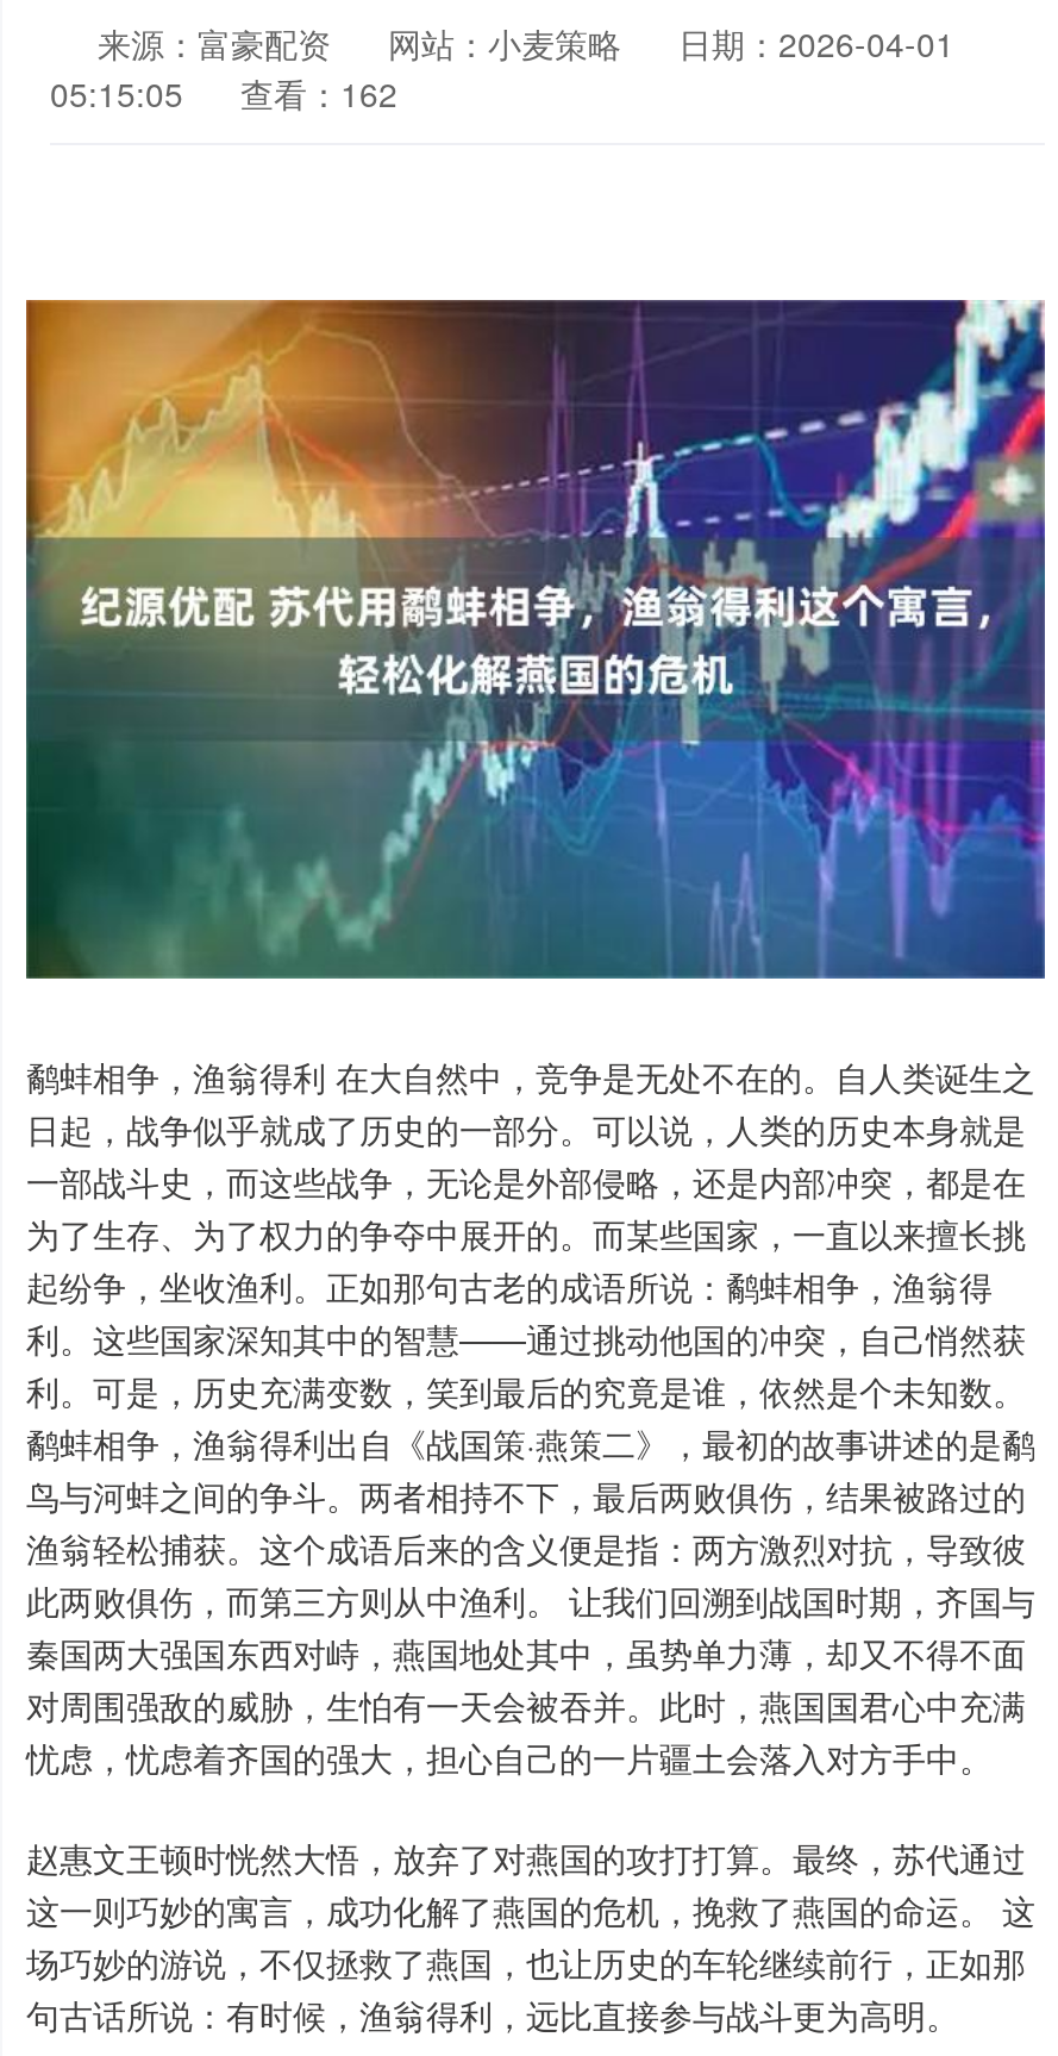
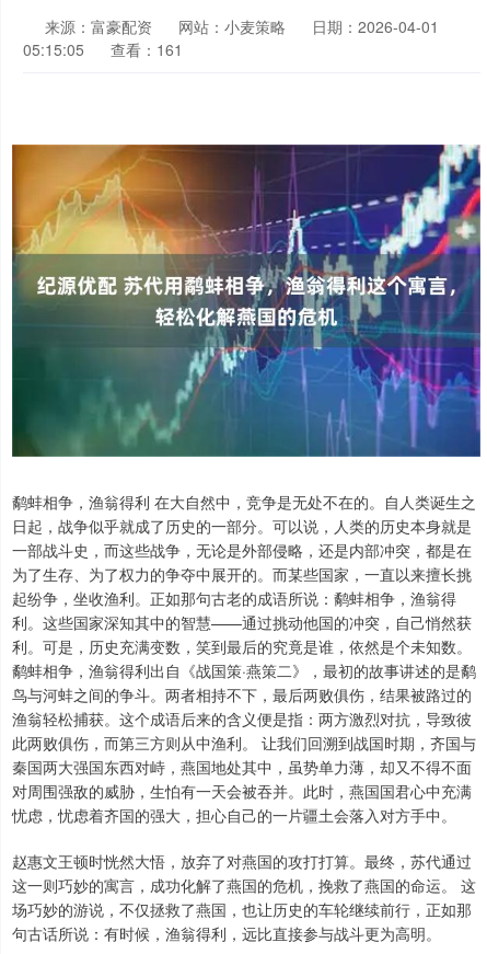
[50,69,397,117] 05:15:05 查看：162 -> [23,38,183,60] 05:15:05 查看：161

